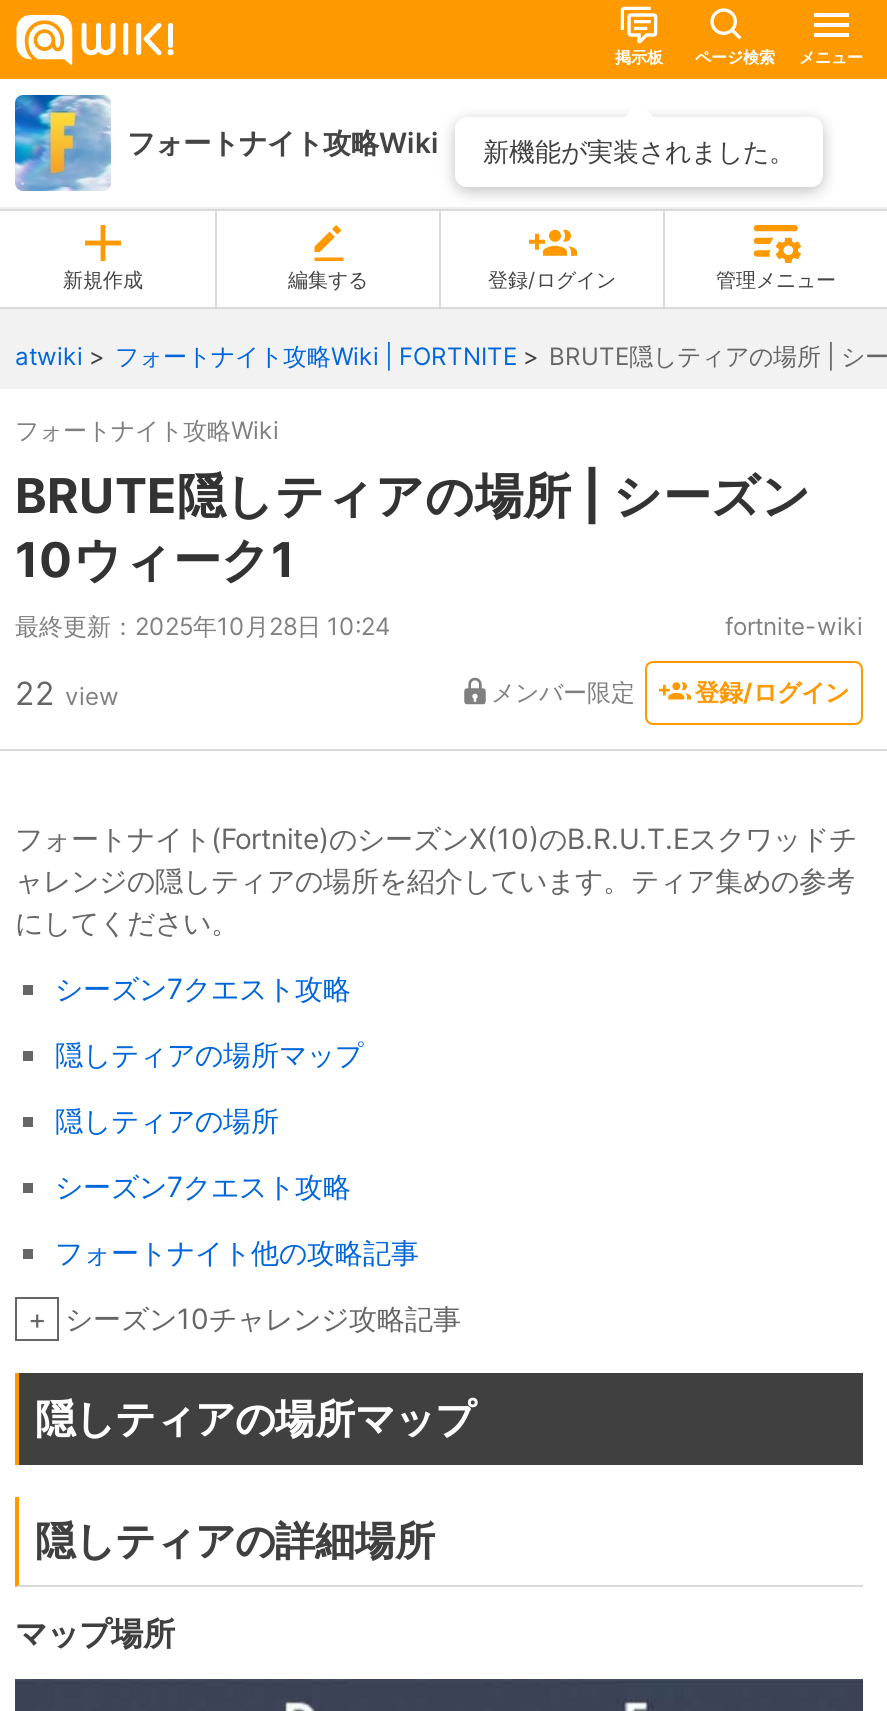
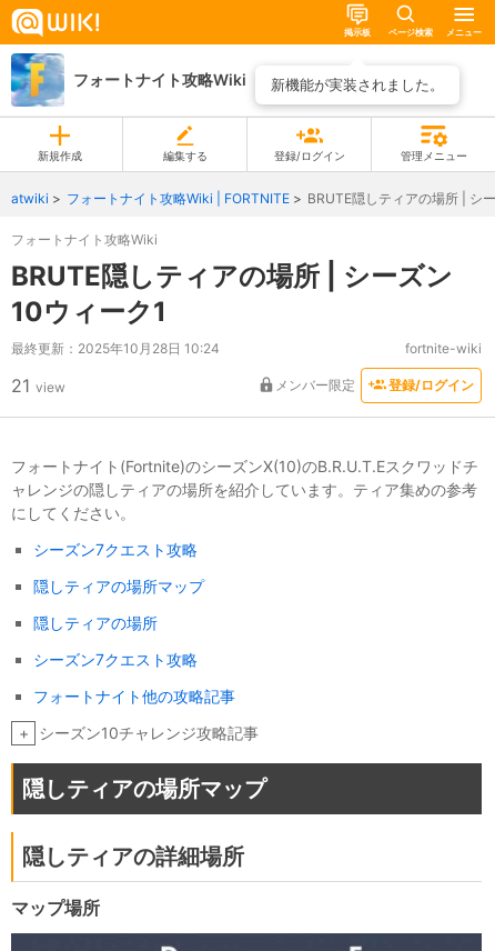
[15,673,119,713] 22 view -> [11,374,65,397] 21 view

